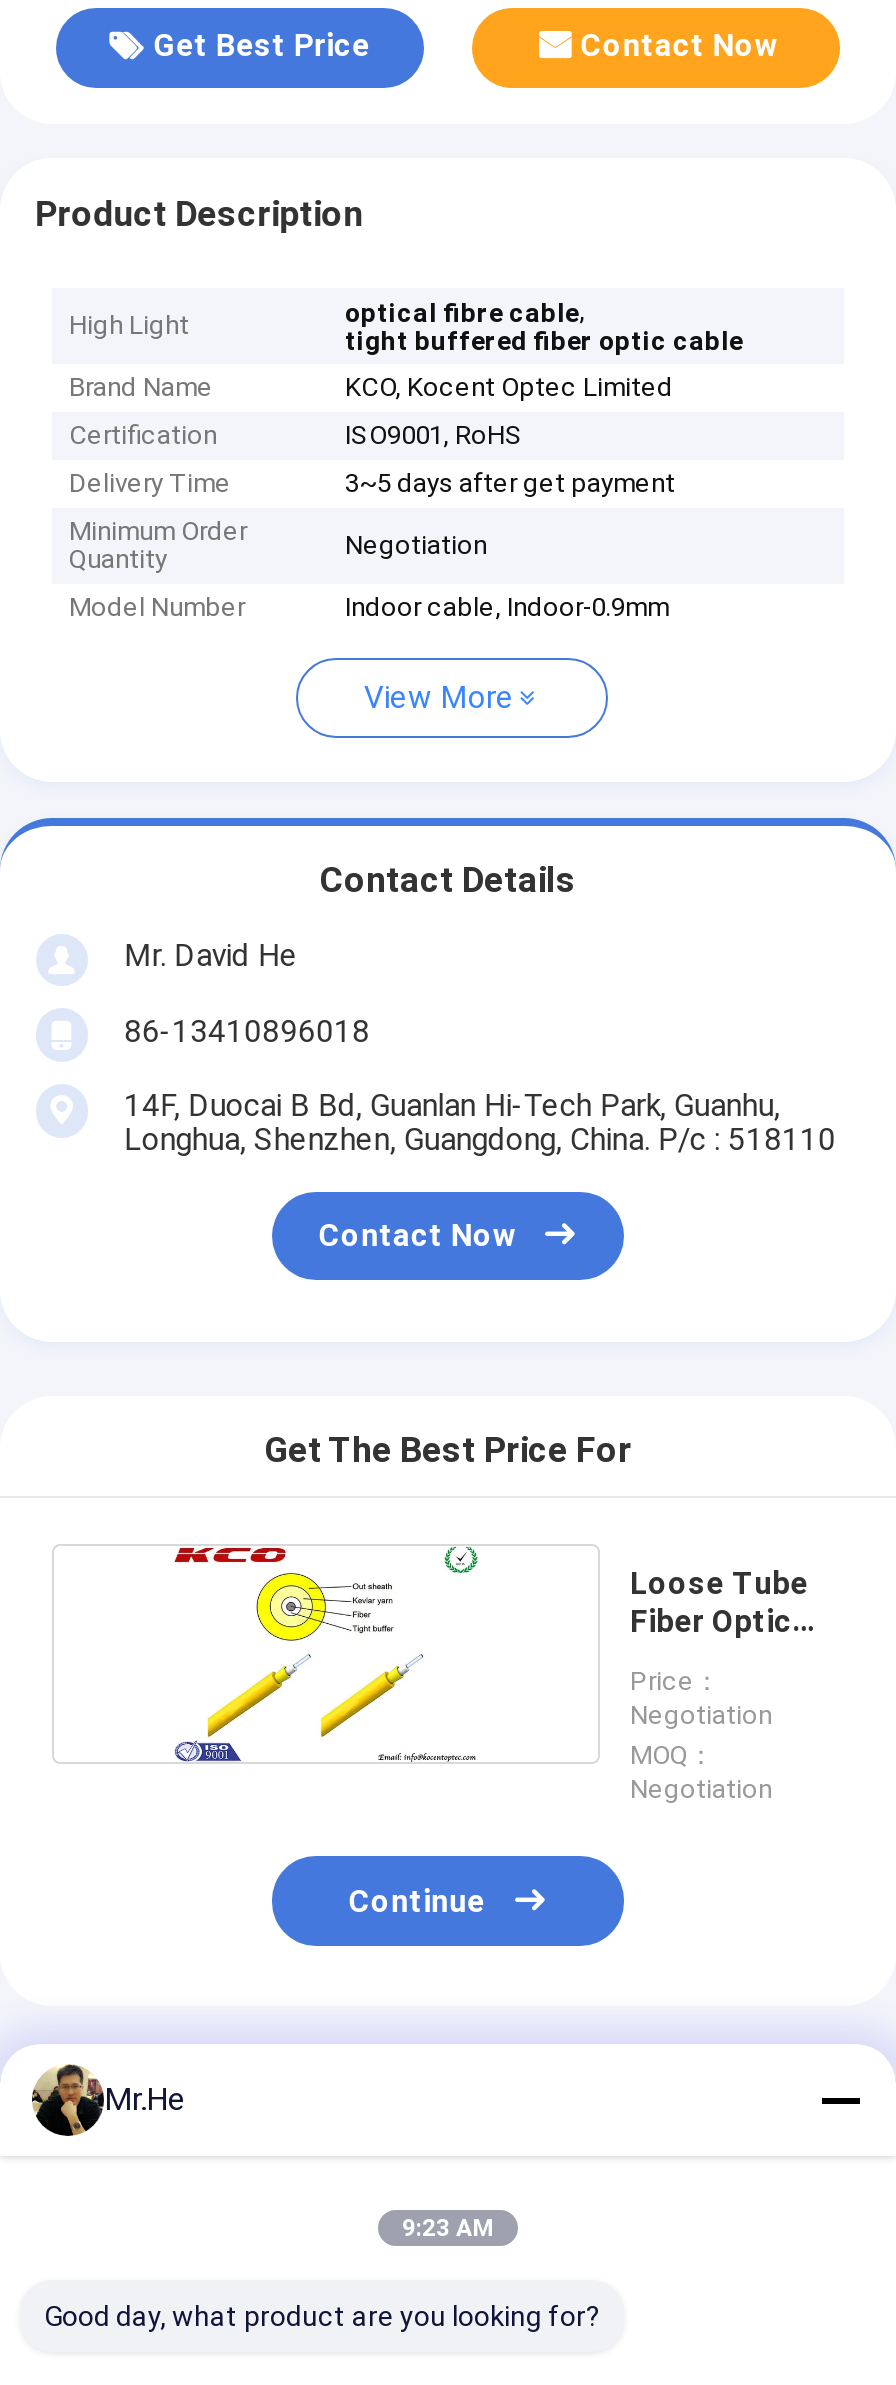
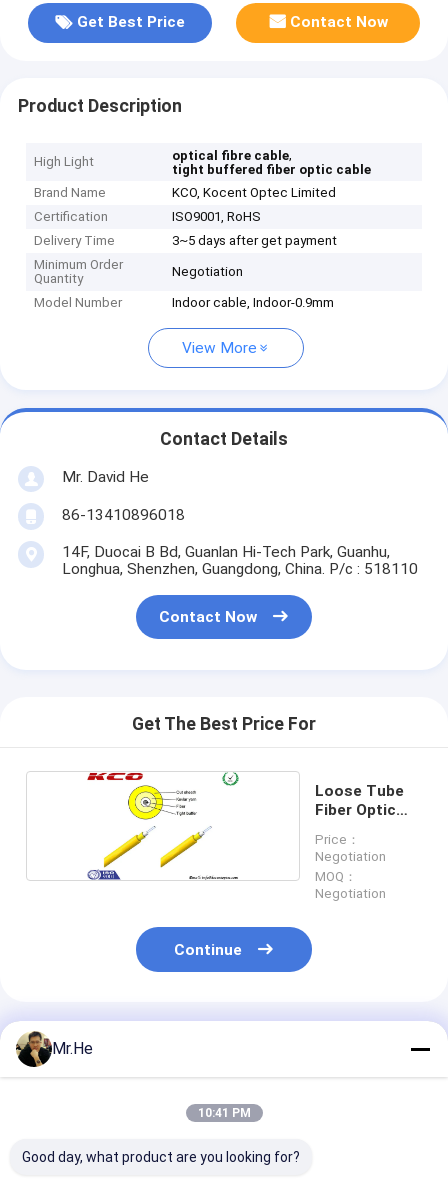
[402,2214,494,2242] 9:23 AM -> [197,1106,250,1120] 10:41 PM

